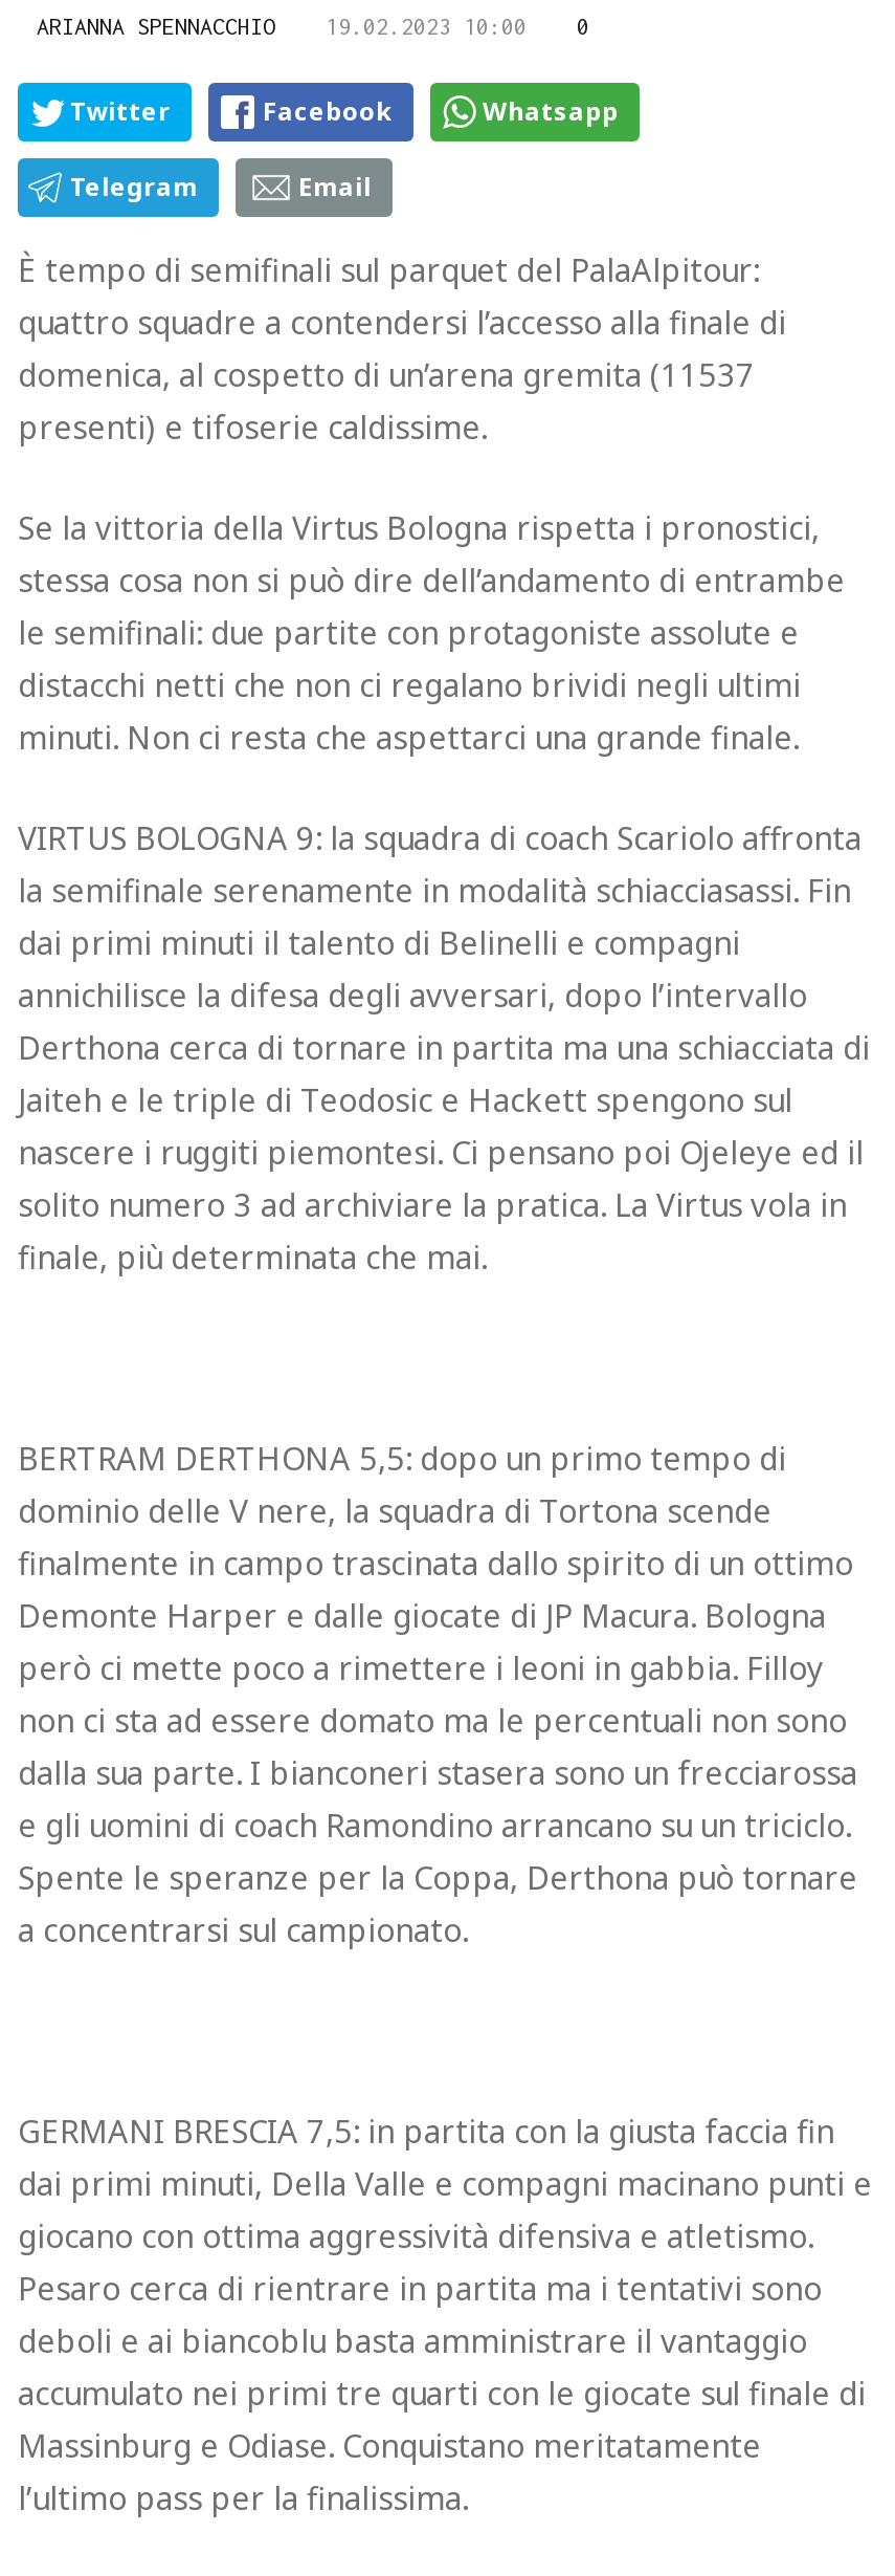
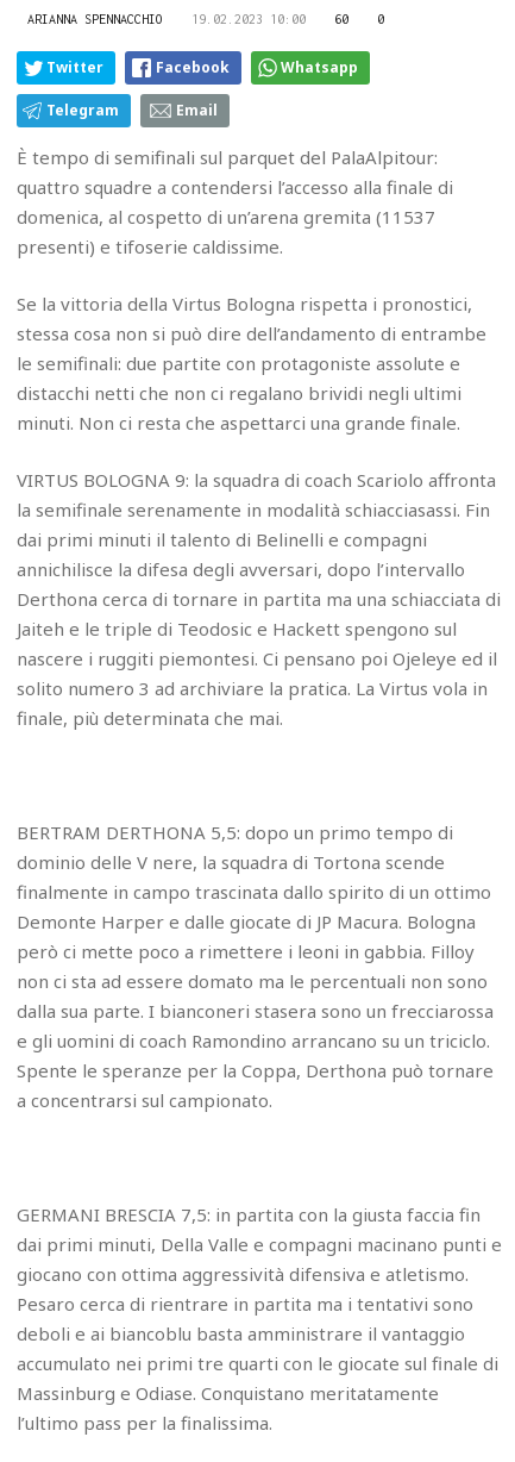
none -> [334,11,348,26] 60

